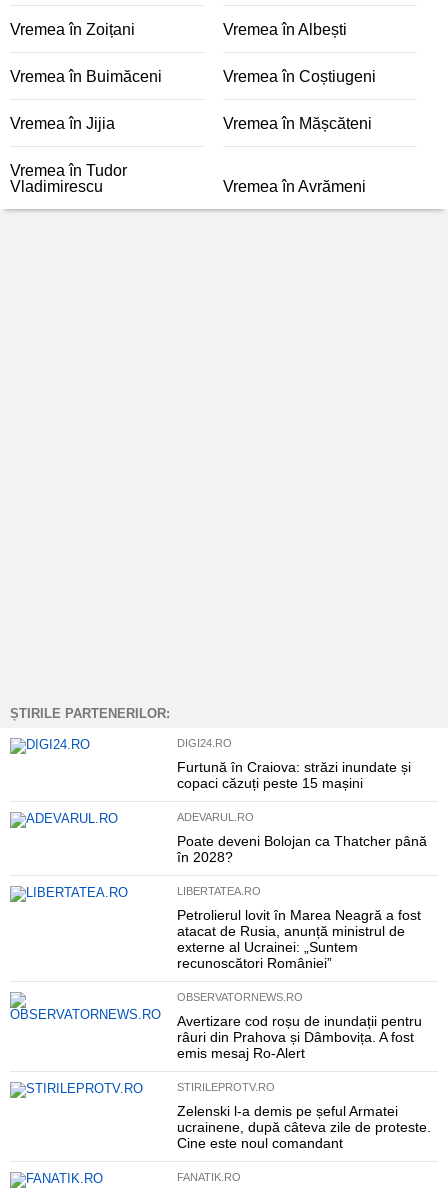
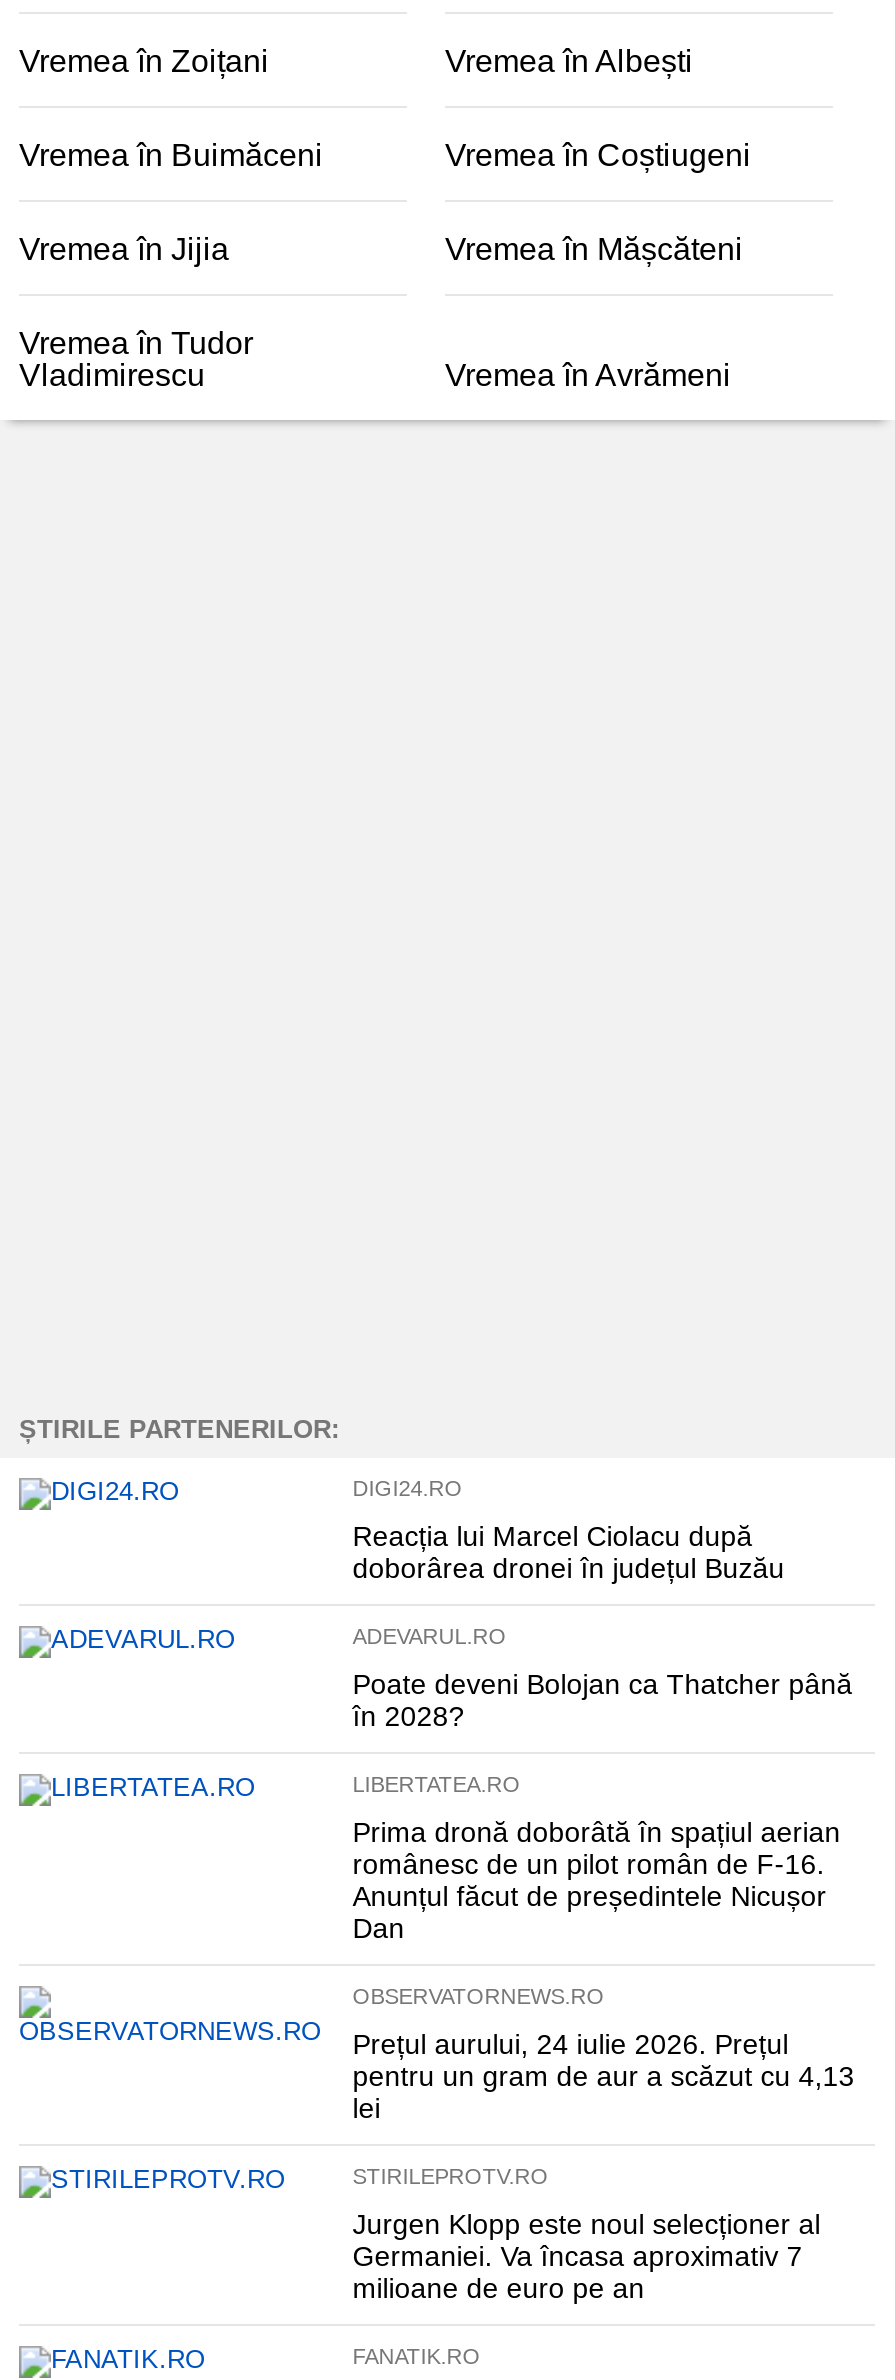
[177,759,411,791] Furtună în Craiova: străzi inundate și | copaci căzuți peste 15 mașini -> [353,1520,785,1584] Reacția lui Marcel Ciolacu după | doborârea dronei în județul Buzău
[177,907,421,971] Petrolierul lovit în Marea Neagră a fost | atacat de Rusia, anunță ministrul de | externe al Ucrainei: „Suntem | recunoscători României” -> [353,1816,841,1944] Prima dronă doborâtă în spațiul aerian | românesc de un pilot român de F-16. | Anunțul făcut de președintele Nicușor | Dan
[177,1013,422,1061] Avertizare cod roșu de inundații pentru | râuri din Prahova și Dâmbovița. A fost | emis mesaj Ro-Alert -> [353,2028,855,2124] Prețul aurului, 24 iulie 2026. Prețul | pentru un gram de aur a scăzut cu 4,13 | lei
[177,1103,431,1151] Zelenski l-a demis pe șeful Armatei | ucrainene, după câteva zile de proteste. | Cine este noul comandant -> [353,2208,821,2304] Jurgen Klopp este noul selecționer al | Germaniei. Va încasa aproximativ 7 | milioane de euro pe an

